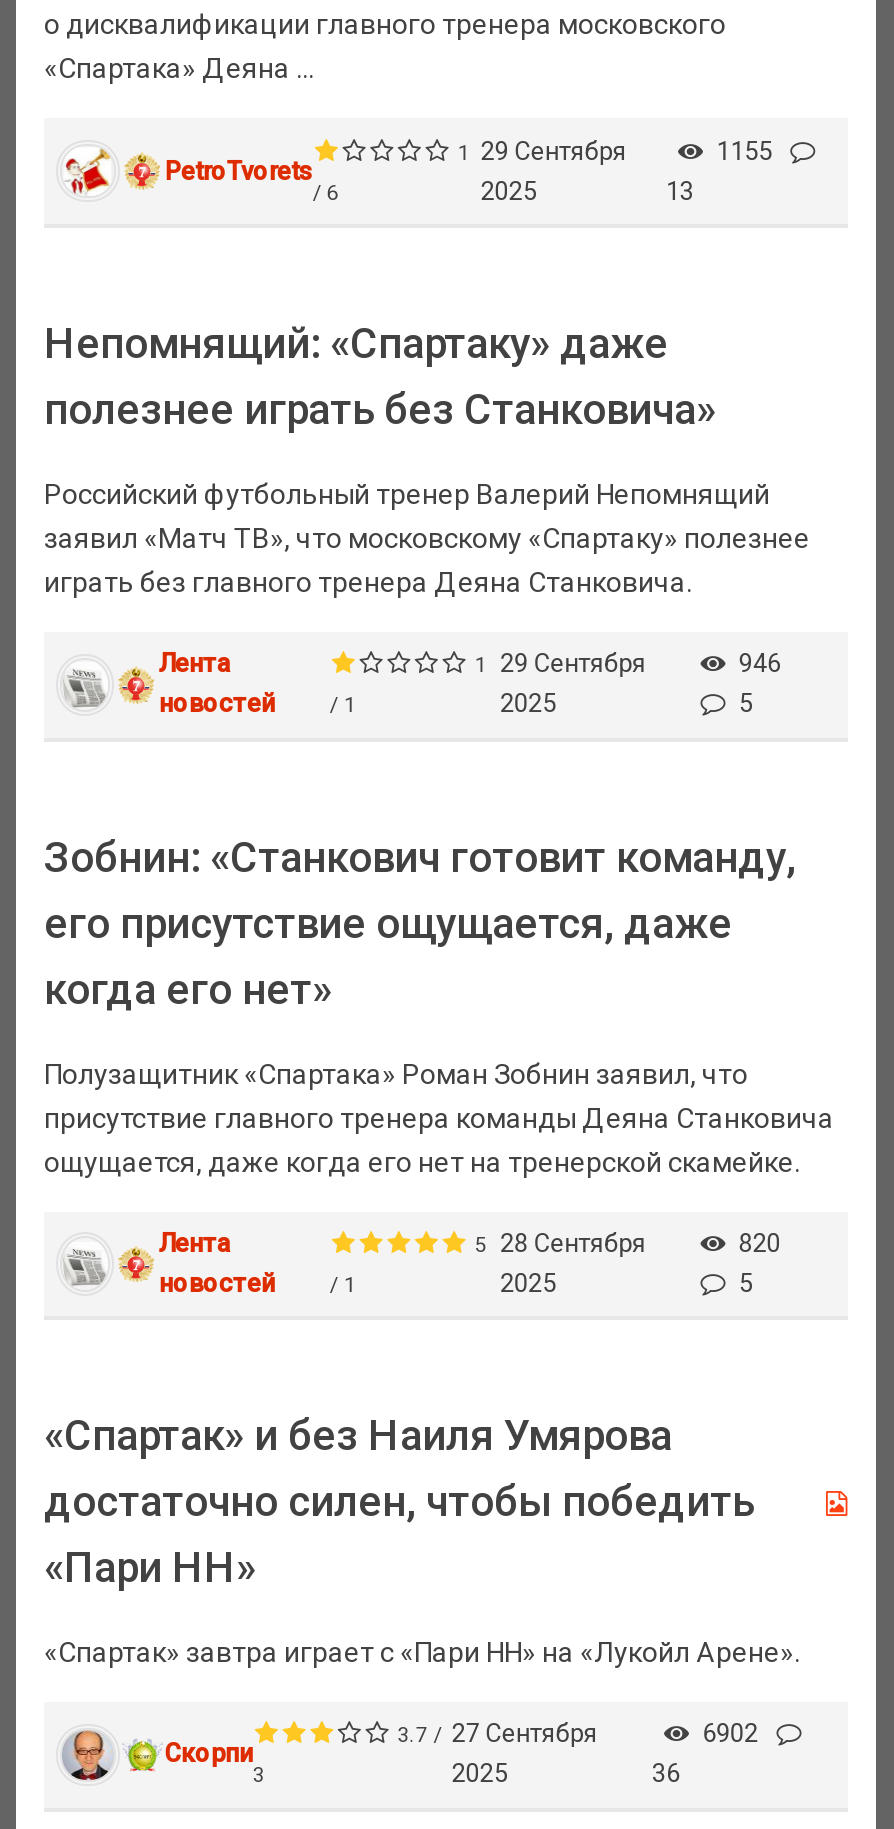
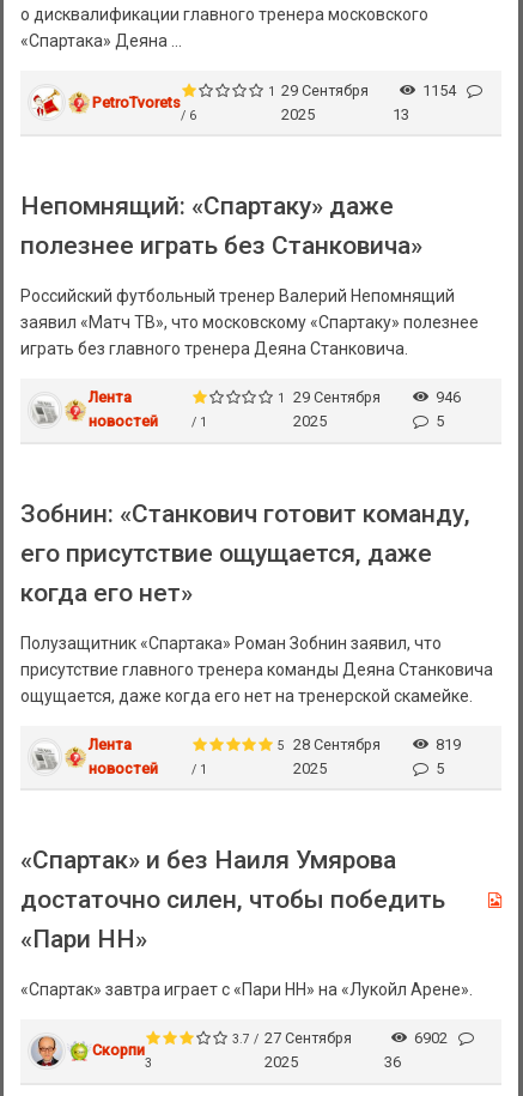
[716,135,778,165] 1155 -> [423,81,460,99] 1154
[739,1228,781,1258] 820 -> [436,735,461,753] 819

